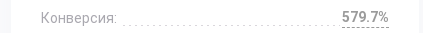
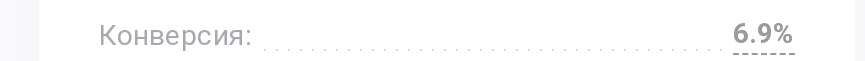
[342,9,389,25] 579.7% -> [733,17,795,49] 6.9%

